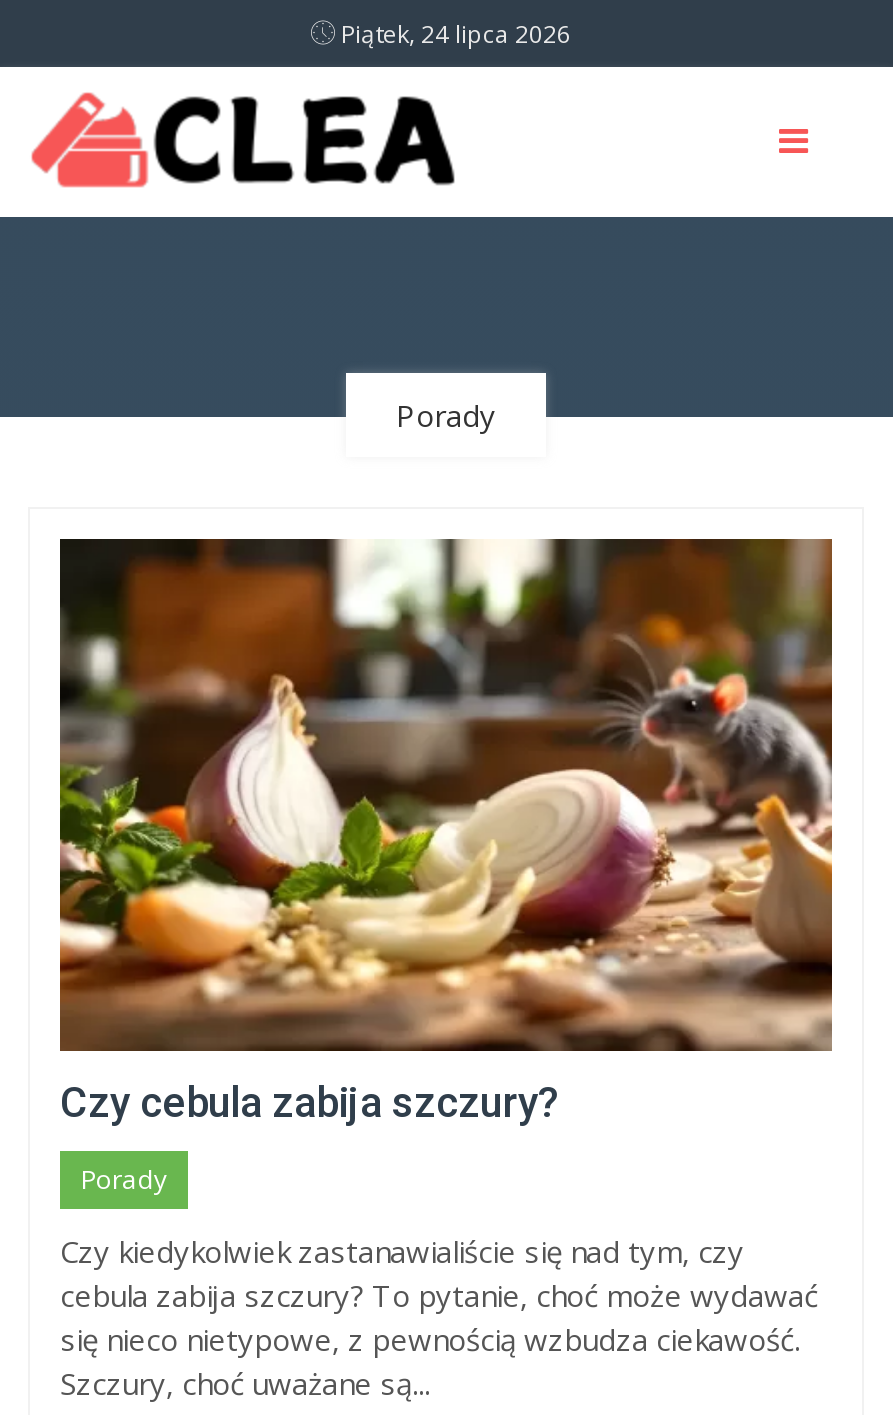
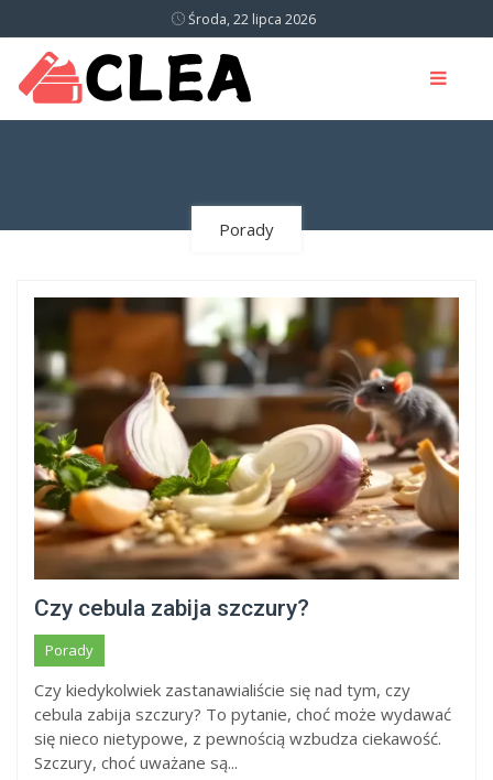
[335,17,571,51] Piątek, 24 lipca 2026 -> [185,10,316,29] Środa, 22 lipca 2026

